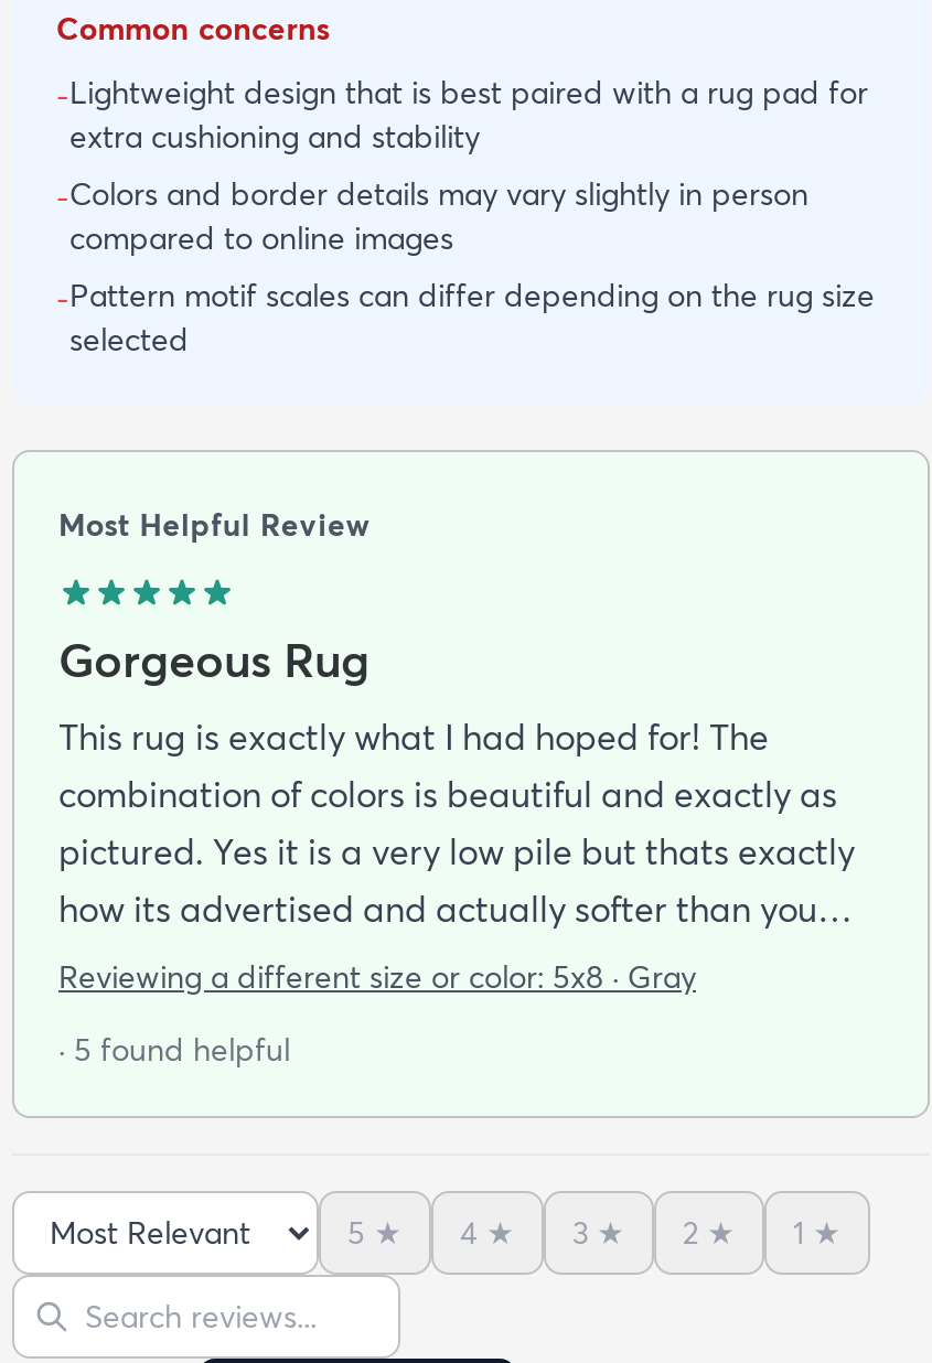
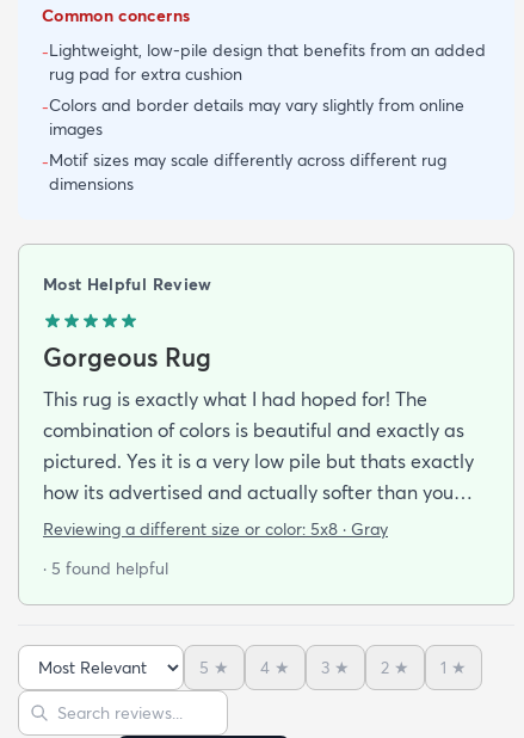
[56,72,875,359] -Lightweight design that is best paired with a rug pad for | extra cushioning and stability | -Colors and border details may vary slightly in person | compared to online images | -Pattern motif scales can differ depending on the rug size | selected -> [42,39,486,194] -Lightweight, low-pile design that benefits from an added | rug pad for extra cushion | -Colors and border details may vary slightly from online | images | -Motif sizes may scale differently across different rug | dimensions

